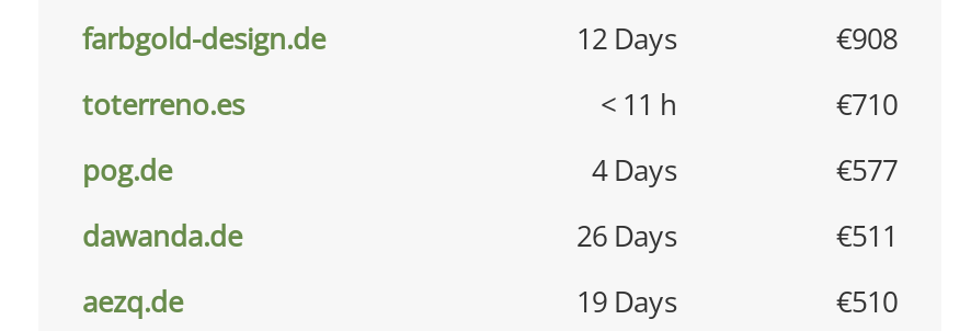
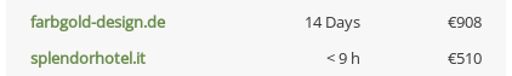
[576,19,677,58] 12 Days -> [304,11,360,33] 14 Days
[82,84,898,321] toterreno.es | < 11 h | €710 | pog.de | 4 Days | €577 | dawanda.de | 26 Days | €511 | aezq.de | 19 Days -> [30,47,360,69] splendorhotel.it | < 9 h

